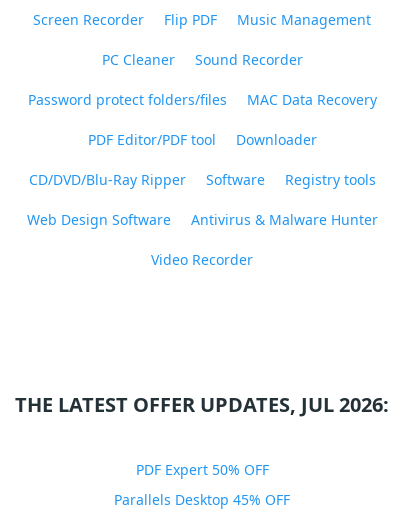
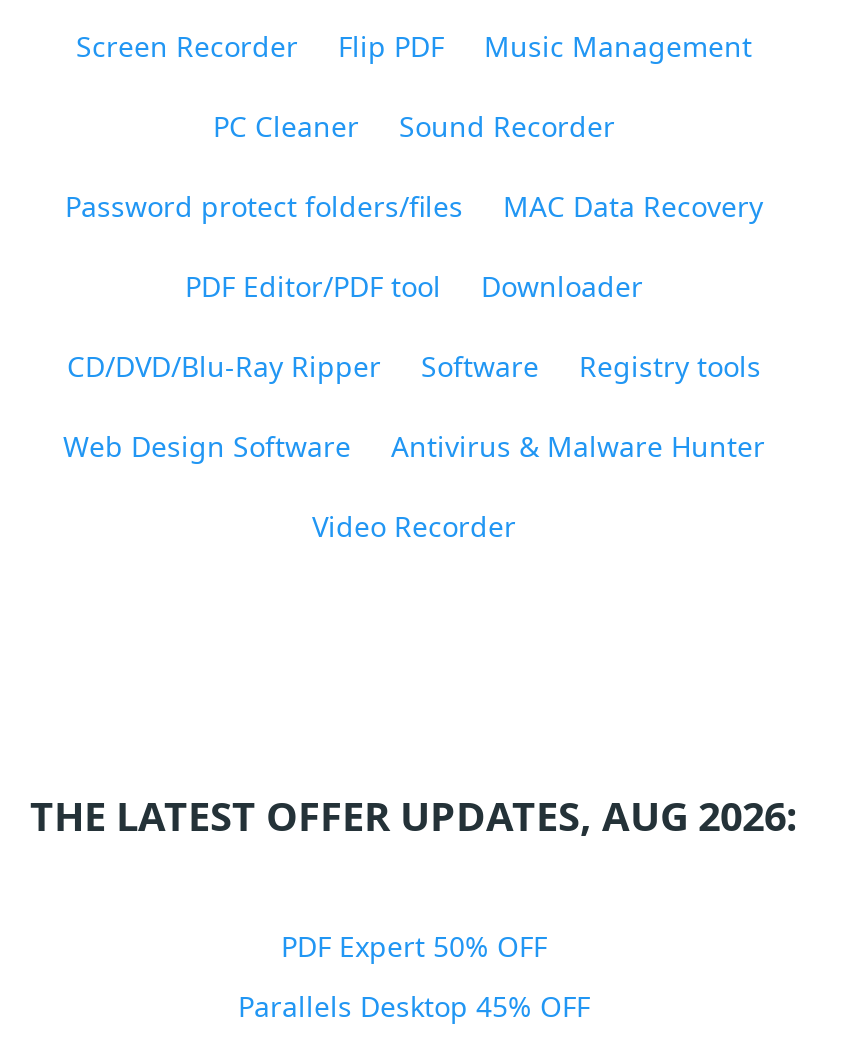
[15,391,389,418] THE LATEST OFFER UPDATES, JUL 2026: -> [30,789,798,843] THE LATEST OFFER UPDATES, AUG 2026:

